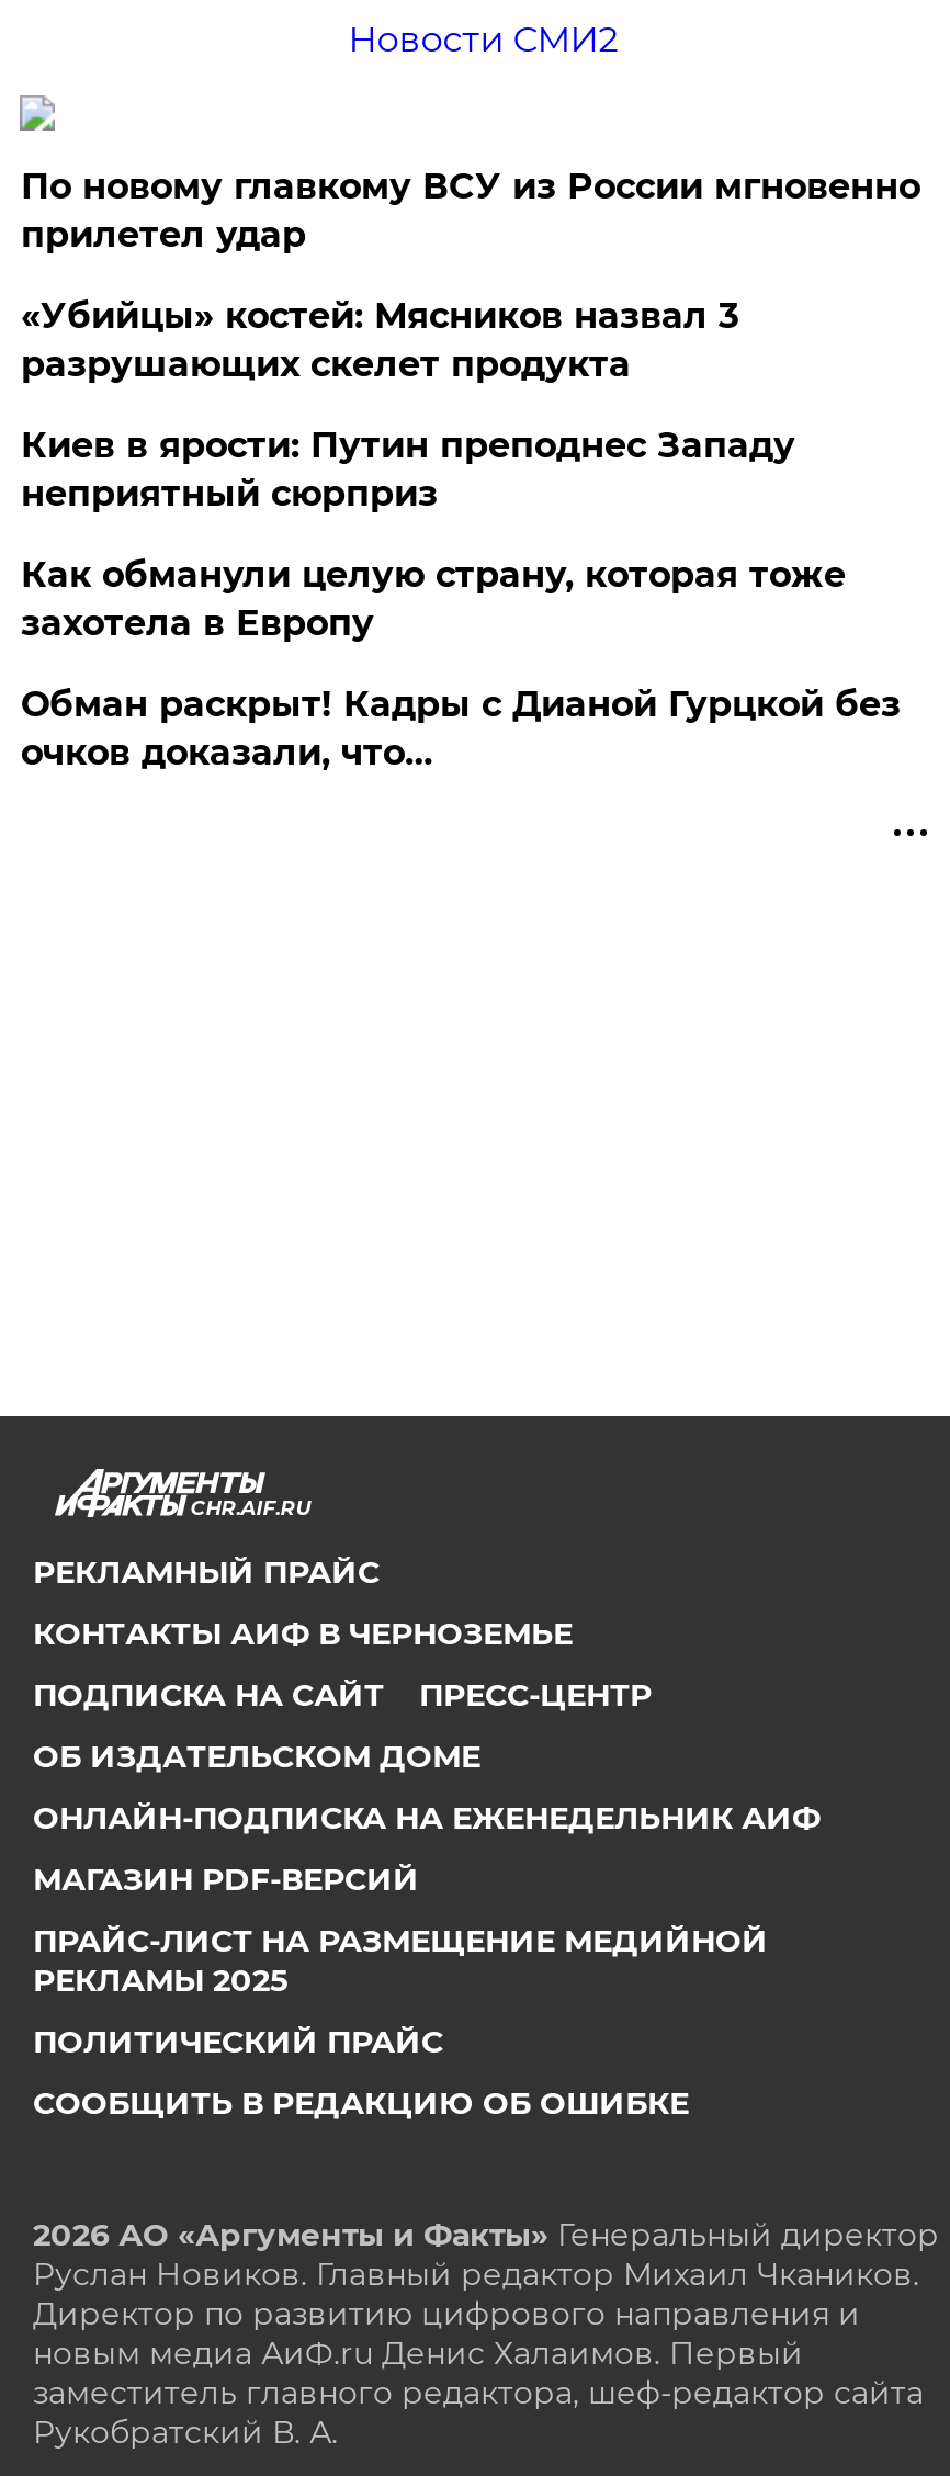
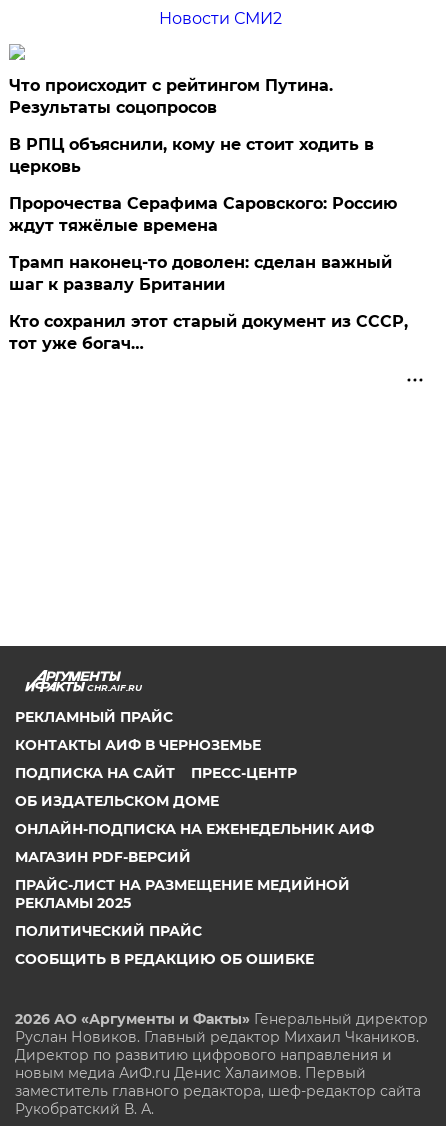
[21,165,920,255] По новому главкому ВСУ из России мгновенно | прилетел удар -> [9,76,333,117] Что происходит с рейтингом Путина. | Результаты соцопросов
[21,295,738,385] «Убийцы» костей: Мясников назвал 3 | разрушающих скелет продукта -> [9,135,374,176] В РПЦ объяснили, кому не стоит ходить в | церковь
[21,424,795,514] Киев в ярости: Путин преподнес Западу | неприятный сюрприз -> [9,194,397,235] Пророчества Серафима Саровского: Россию | ждут тяжёлые времена
[21,554,846,644] Как обманули целую страну, которая тоже | захотела в Европу -> [9,253,392,294] Трамп наконец-то доволен: сделан важный | шаг к развалу Британии
[21,683,900,773] Обман раскрыт! Кадры с Дианой Гурцкой без | очков доказали, что… -> [9,312,408,353] Кто сохранил этот старый документ из СССР, | тот уже богач…

